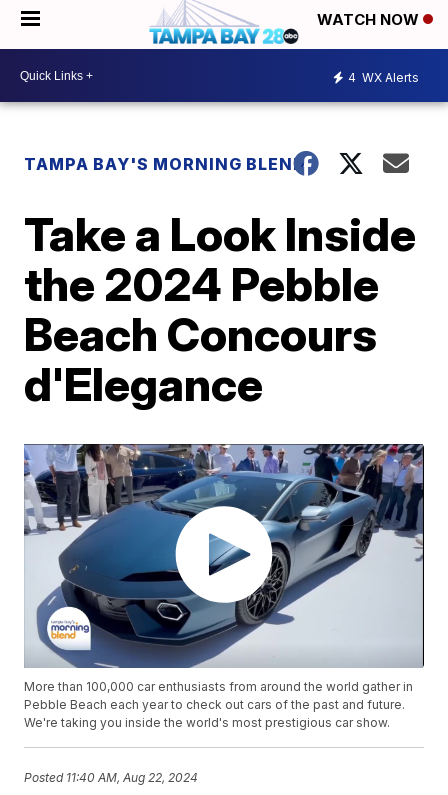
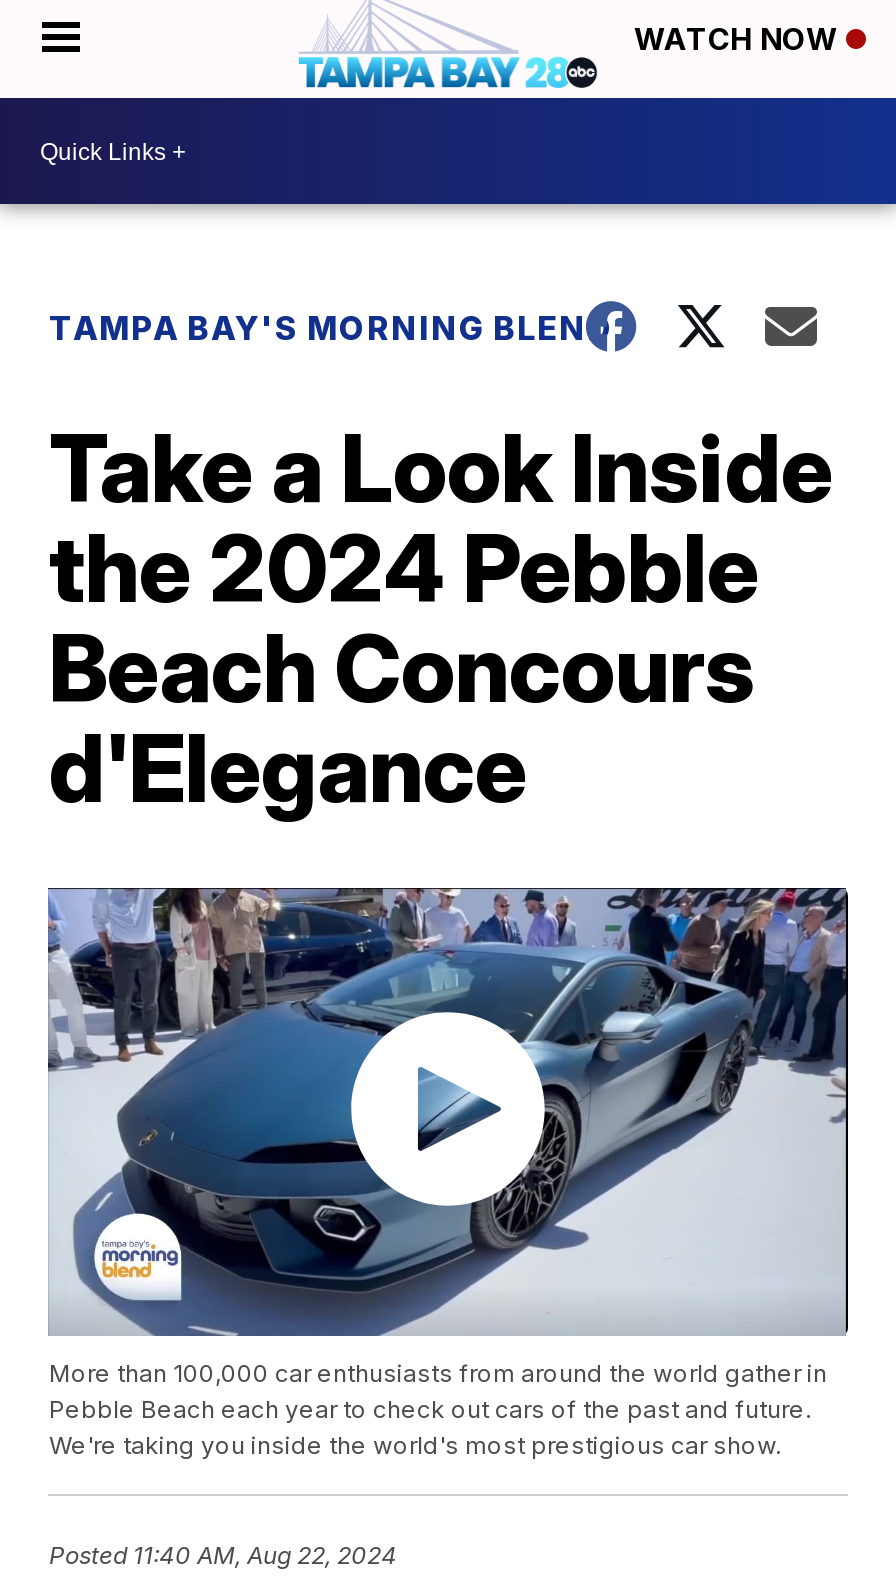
[348,69,419,84] 4 WX Alerts -> none

